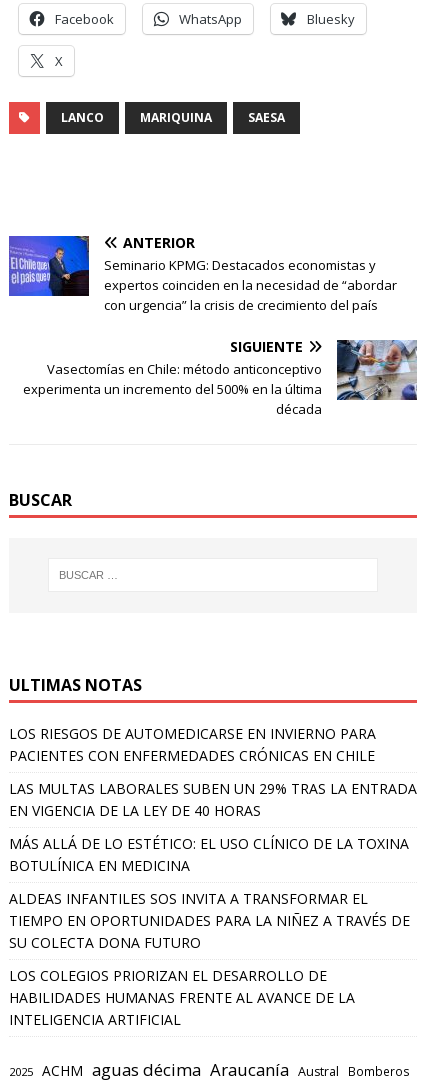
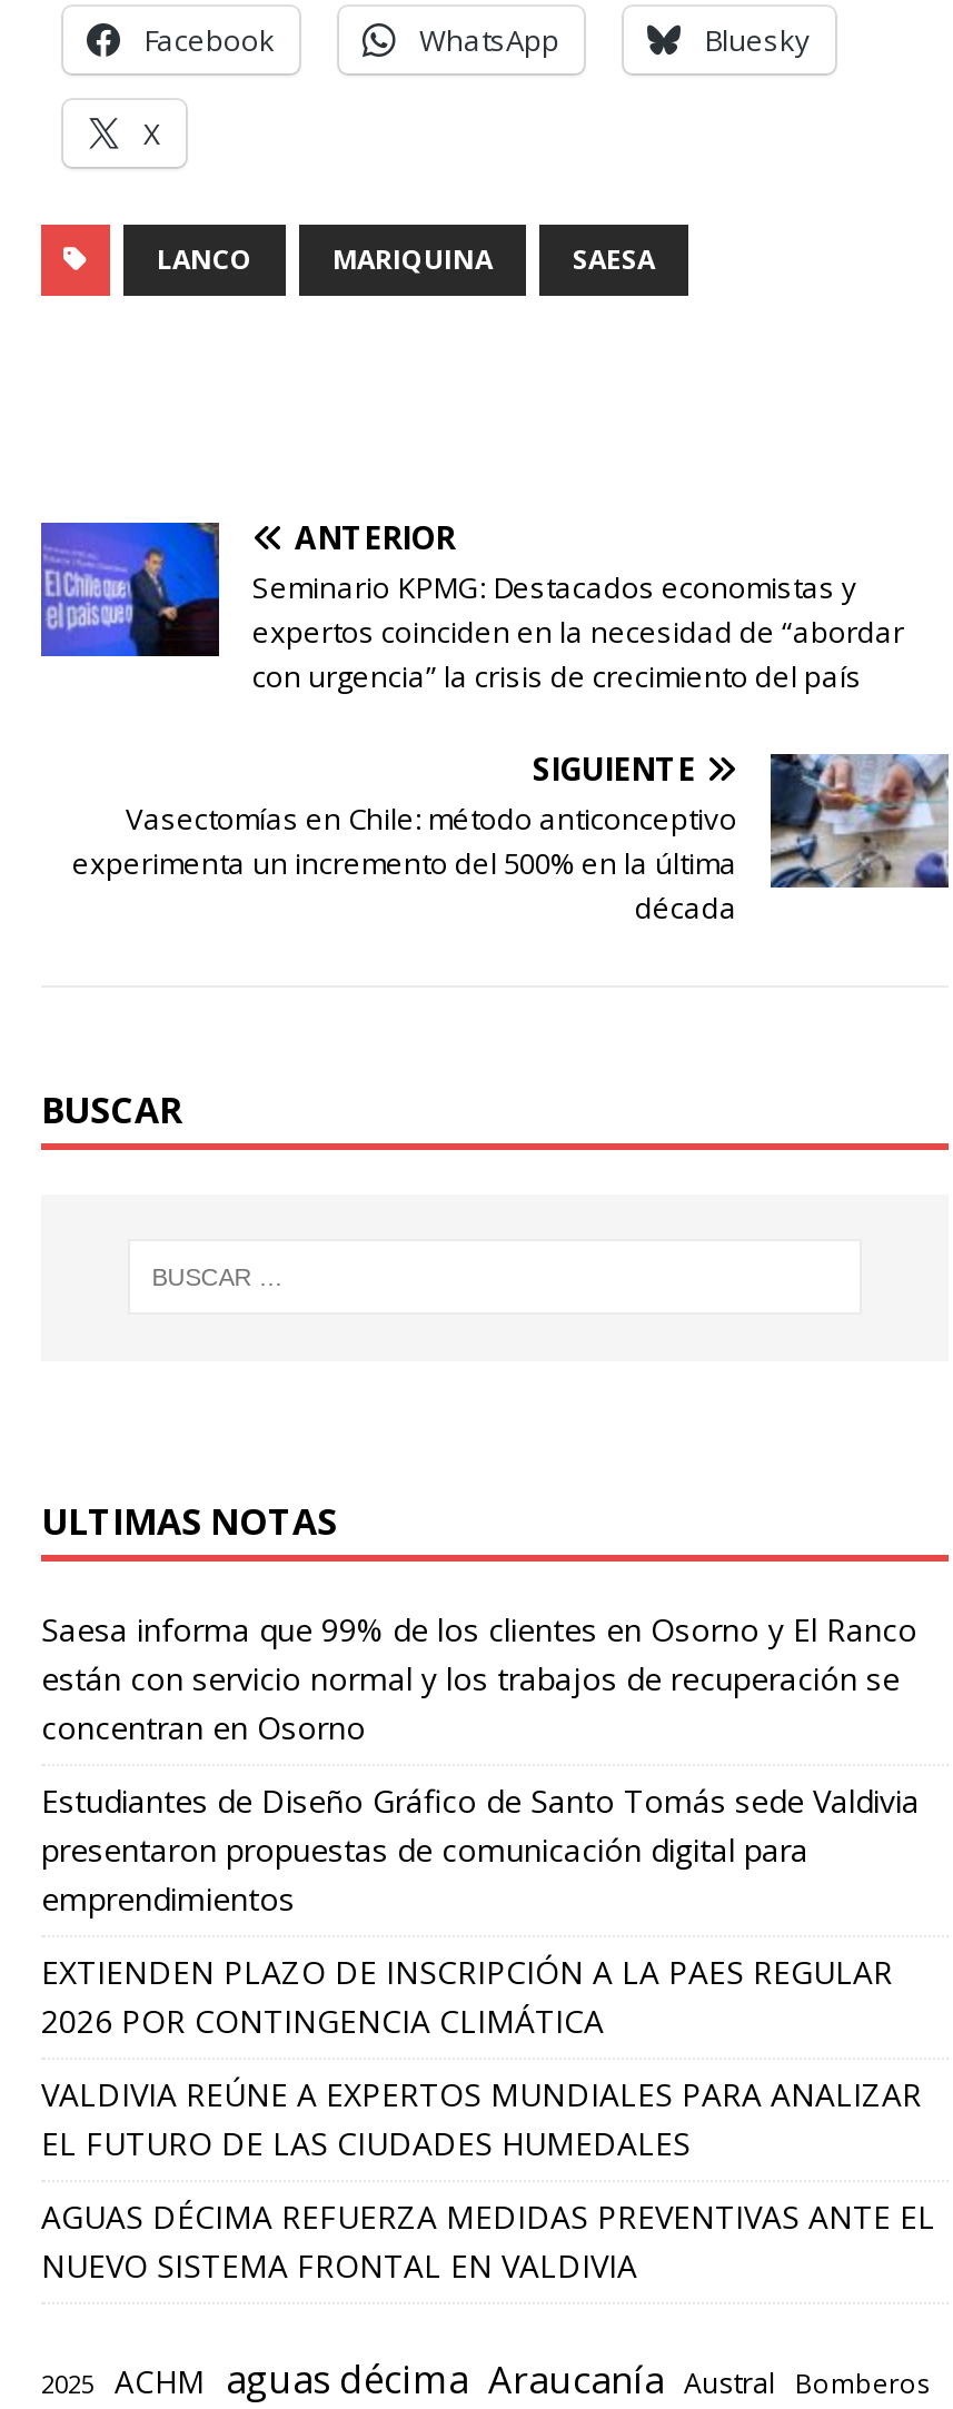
[9,724,376,765] LOS RIESGOS DE AUTOMEDICARSE EN INVIERNO PARA | PACIENTES CON ENFERMEDADES CRÓNICAS EN CHILE -> [41,1608,917,1748] Saesa informa que 99% de los clientes en Osorno y El Ranco | están con servicio normal y los trabajos de recuperación se | concentran en Osorno
[9,779,417,820] LAS MULTAS LABORALES SUBEN UN 29% TRAS LA ENTRADA | EN VIGENCIA DE LA LEY DE 40 HORAS -> [41,1779,920,1919] Estudiantes de Diseño Gráfico de Santo Tomás sede Valdivia | presentaron propuestas de comunicación digital para | emprendimientos
[9,834,409,875] MÁS ALLÁ DE LO ESTÉTICO: EL USO CLÍNICO DE LA TOXINA | BOTULÍNICA EN MEDICINA -> [41,1950,893,2041] EXTIENDEN PLAZO DE INSCRIPCIÓN A LA PAES REGULAR | 2026 POR CONTINGENCIA CLIMÁTICA
[9,889,410,952] ALDEAS INFANTILES SOS INVITA A TRANSFORMAR EL | TIEMPO EN OPORTUNIDADES PARA LA NIÑEZ A TRAVÉS DE | SU COLECTA DONA FUTURO -> [41,2072,922,2164] VALDIVIA REÚNE A EXPERTOS MUNDIALES PARA ANALIZAR | EL FUTURO DE LAS CIUDADES HUMEDALES
[9,966,355,1029] LOS COLEGIOS PRIORIZAN EL DESARROLLO DE | HABILIDADES HUMANAS FRENTE AL AVANCE DE LA | INTELIGENCIA ARTIFICIAL -> [41,2195,935,2286] AGUAS DÉCIMA REFUERZA MEDIDAS PREVENTIVAS ANTE EL | NUEVO SISTEMA FRONTAL EN VALDIVIA

